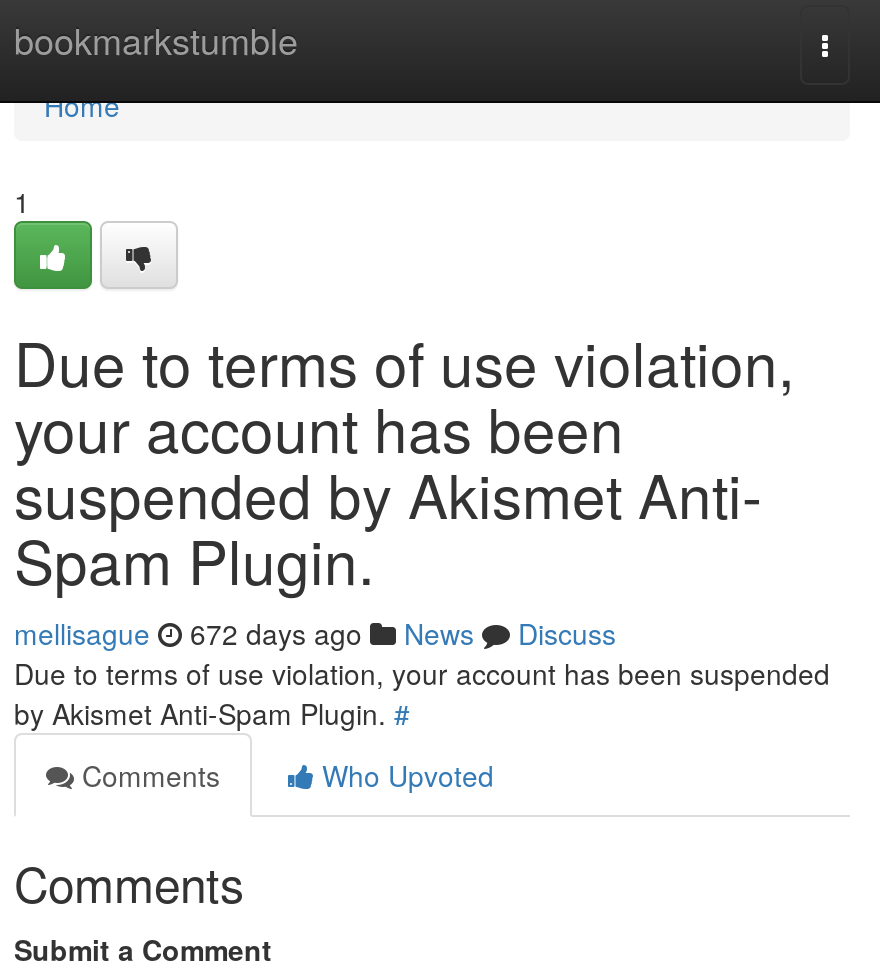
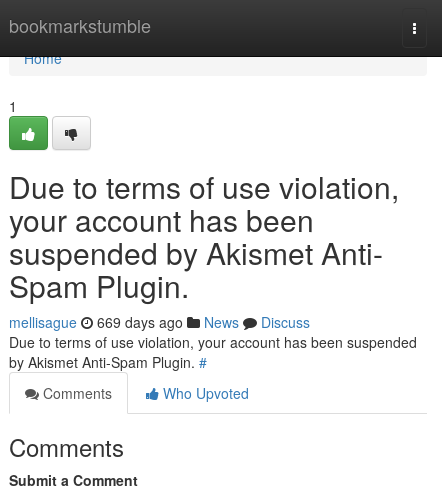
[14,613,616,653] mellisague 672 days ago News Discuss -> [9,312,310,332] mellisague 669 days ago News Discuss

